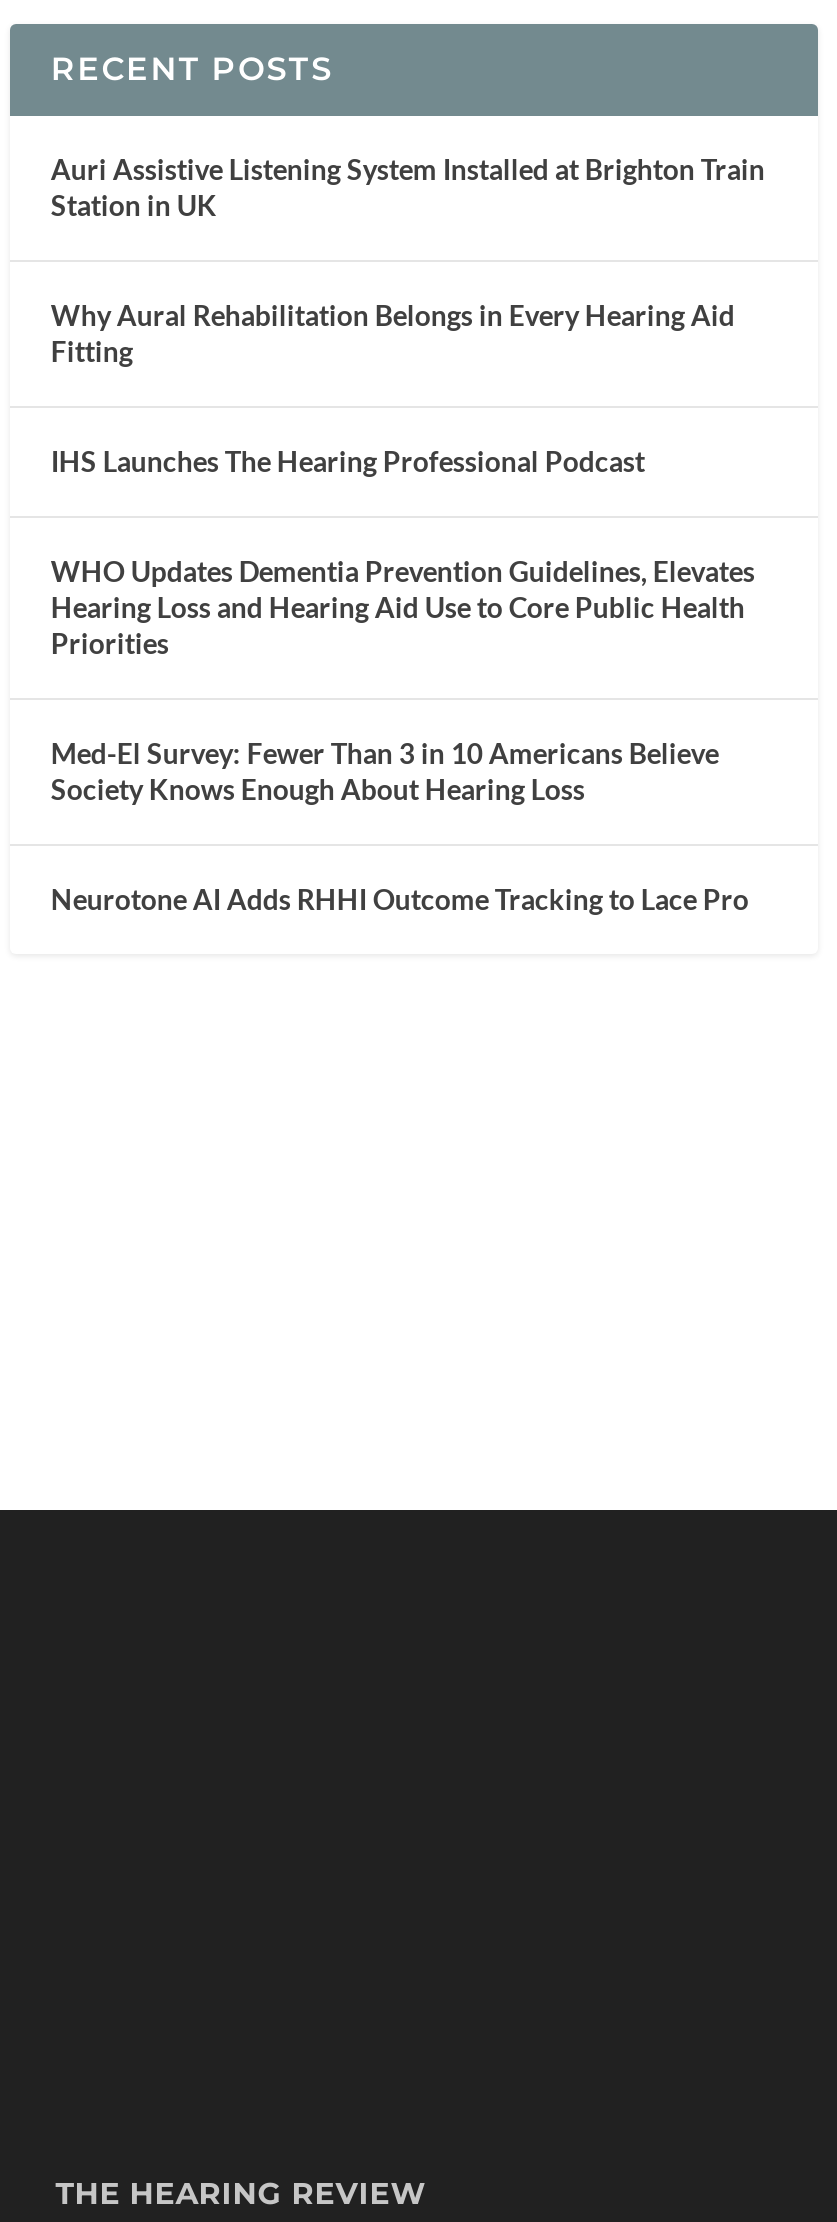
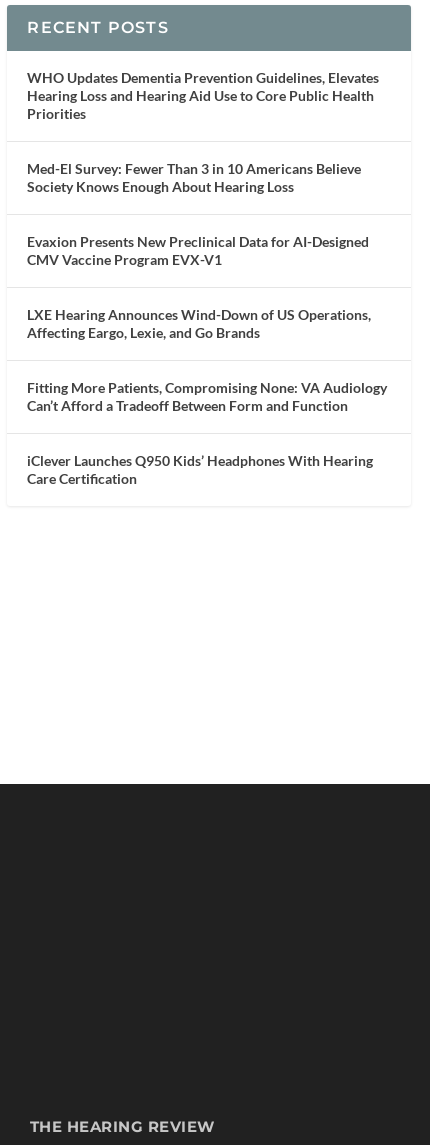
[51,152,765,478] Auri Assistive Listening System Installed at Brighton Train | Station in UK | Why Aural Rehabilitation Belongs in Every Hearing Aid | Fitting | IHS Launches The Hearing Professional Podcast -> none
moved [51,554,755,806] -> [27,69,379,195]: WHO Updates Dementia Prevention Guidelines, Elevates | Hearing Loss and Hearing Aid Use to Core Public Health | Priorities | Med-El Survey: Fewer Than 3 in 10 Americans Believe | Society Knows Enough About Hearing Loss
[51,882,749,916] Neurotone AI Adds RHHI Outcome Tracking to Lace Pro -> [27,233,387,487] Evaxion Presents New Preclinical Data for AI-Designed | CMV Vaccine Program EVX-V1 | LXE Hearing Announces Wind-Down of US Operations, | Affecting Eargo, Lexie, and Go Brands | Fitting More Patients, Compromising None: VA Audiology | Can’t Afford a Tradeoff Between Form and Function | iClever Launches Q950 Kids’ Headphones With Hearing | Care Certification

